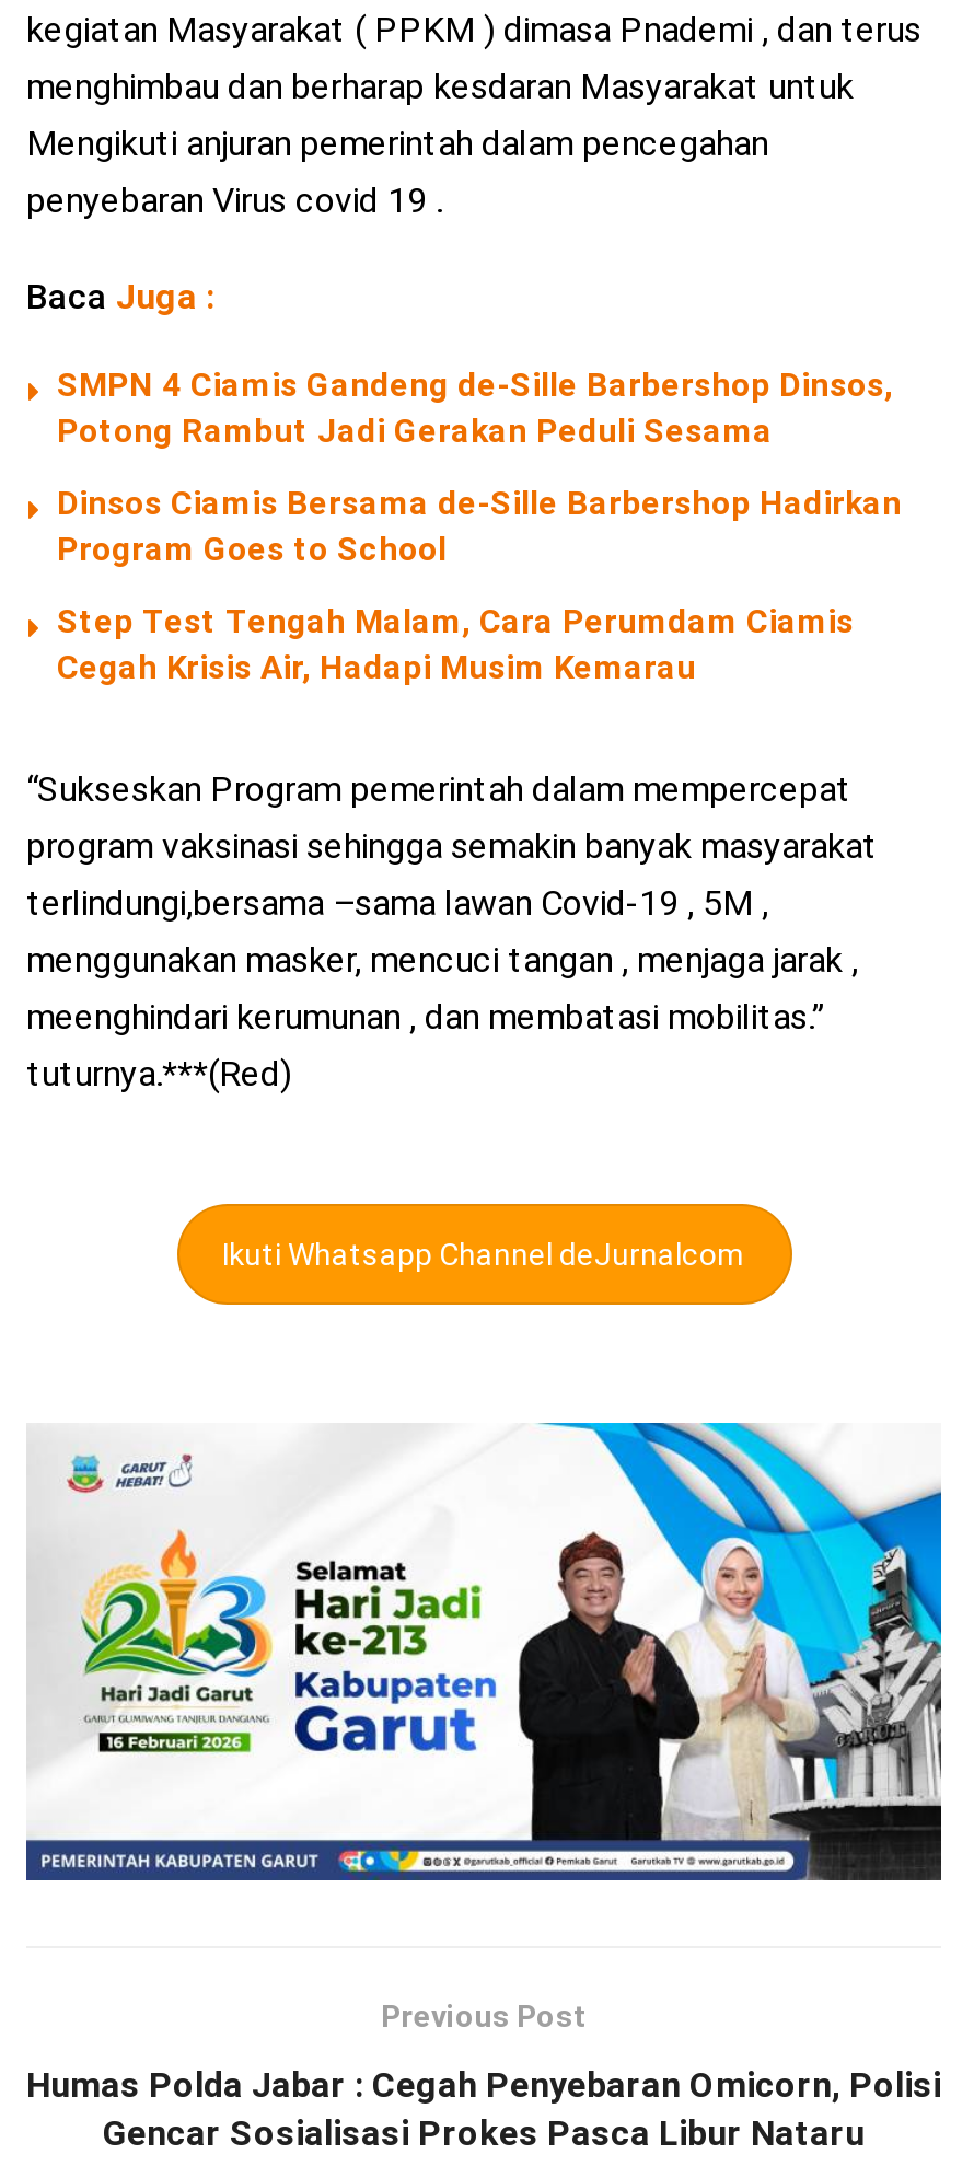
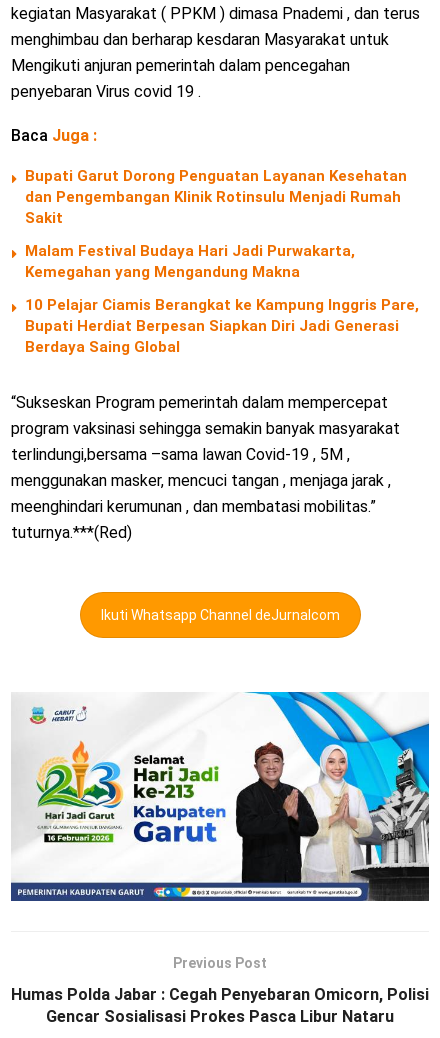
[57,366,893,451] SMPN 4 Ciamis Gandeng de-Sille Barbershop Dinsos, | Potong Rambut Jadi Gerakan Peduli Sesama -> [25,167,407,227] Bupati Garut Dorong Penguatan Layanan Kesehatan | dan Pengembangan Klinik Rotinsulu Menjadi Rumah | Sakit
[57,484,902,570] Dinsos Ciamis Bersama de-Sille Barbershop Hadirkan | Program Goes to School -> [25,242,355,281] Malam Festival Budaya Hari Jadi Purwakarta, | Kemegahan yang Mengandung Makna
[57,602,854,688] Step Test Tengah Malam, Cara Perumdam Ciamis | Cegah Krisis Air, Hadapi Musim Kemarau -> [25,296,419,356] 10 Pelajar Ciamis Berangkat ke Kampung Inggris Pare, | Bupati Herdiat Berpesan Siapkan Diri Jadi Generasi | Berdaya Saing Global

